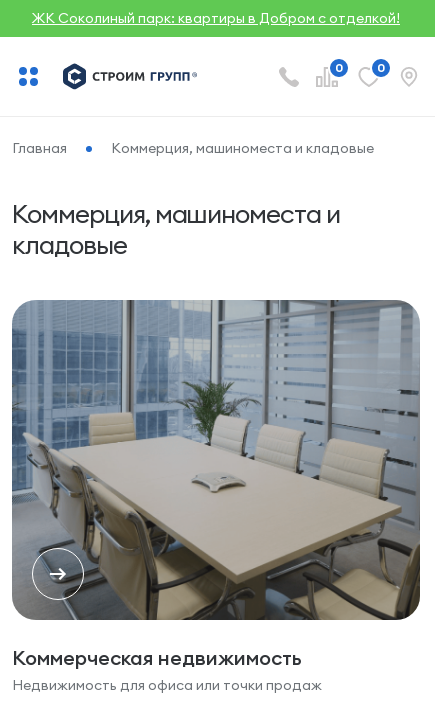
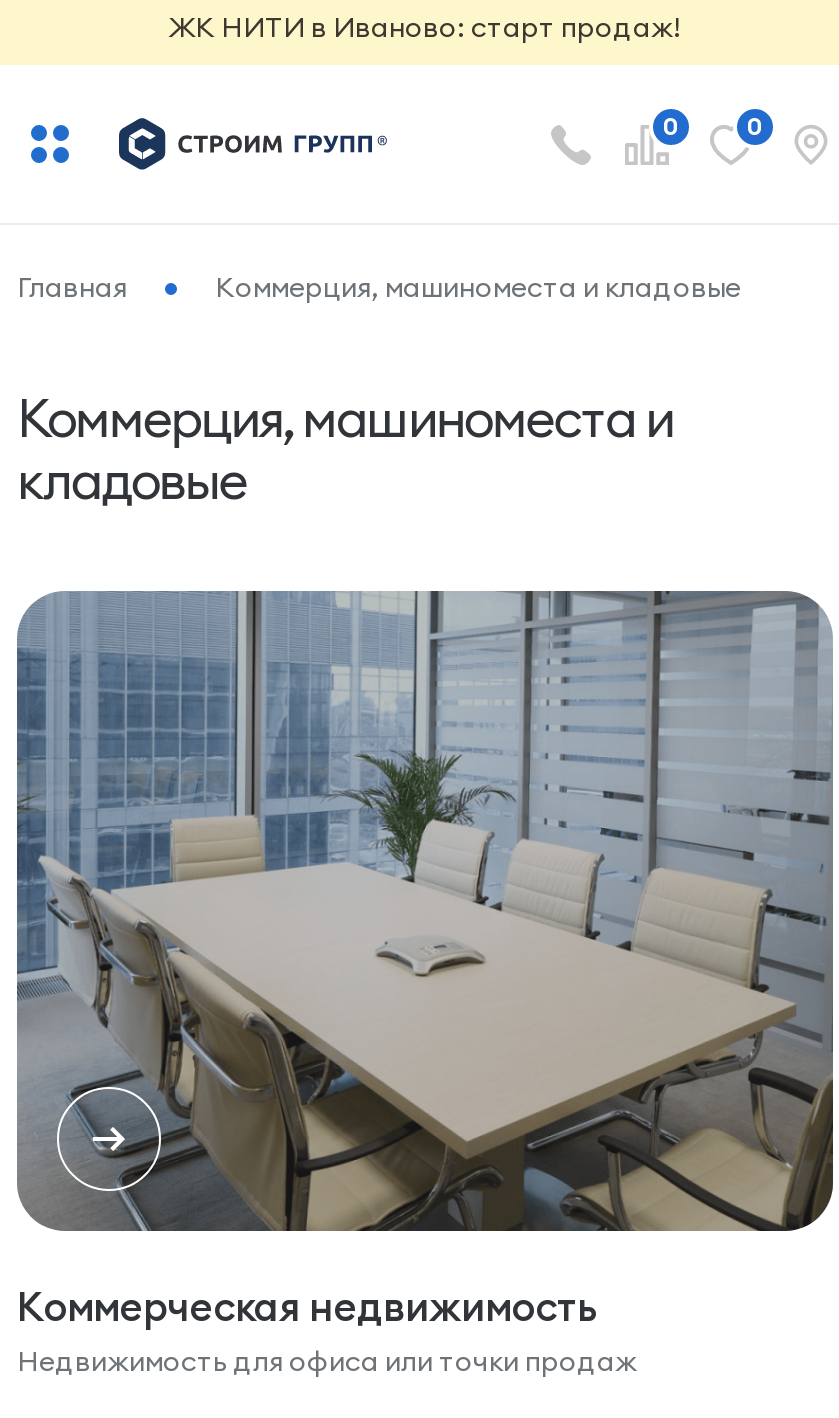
[32,9,400,27] ЖК Соколиный парк: квартиры в Добром с отделкой! -> [169,9,681,45] ЖК НИТИ в Иваново: старт продаж!

